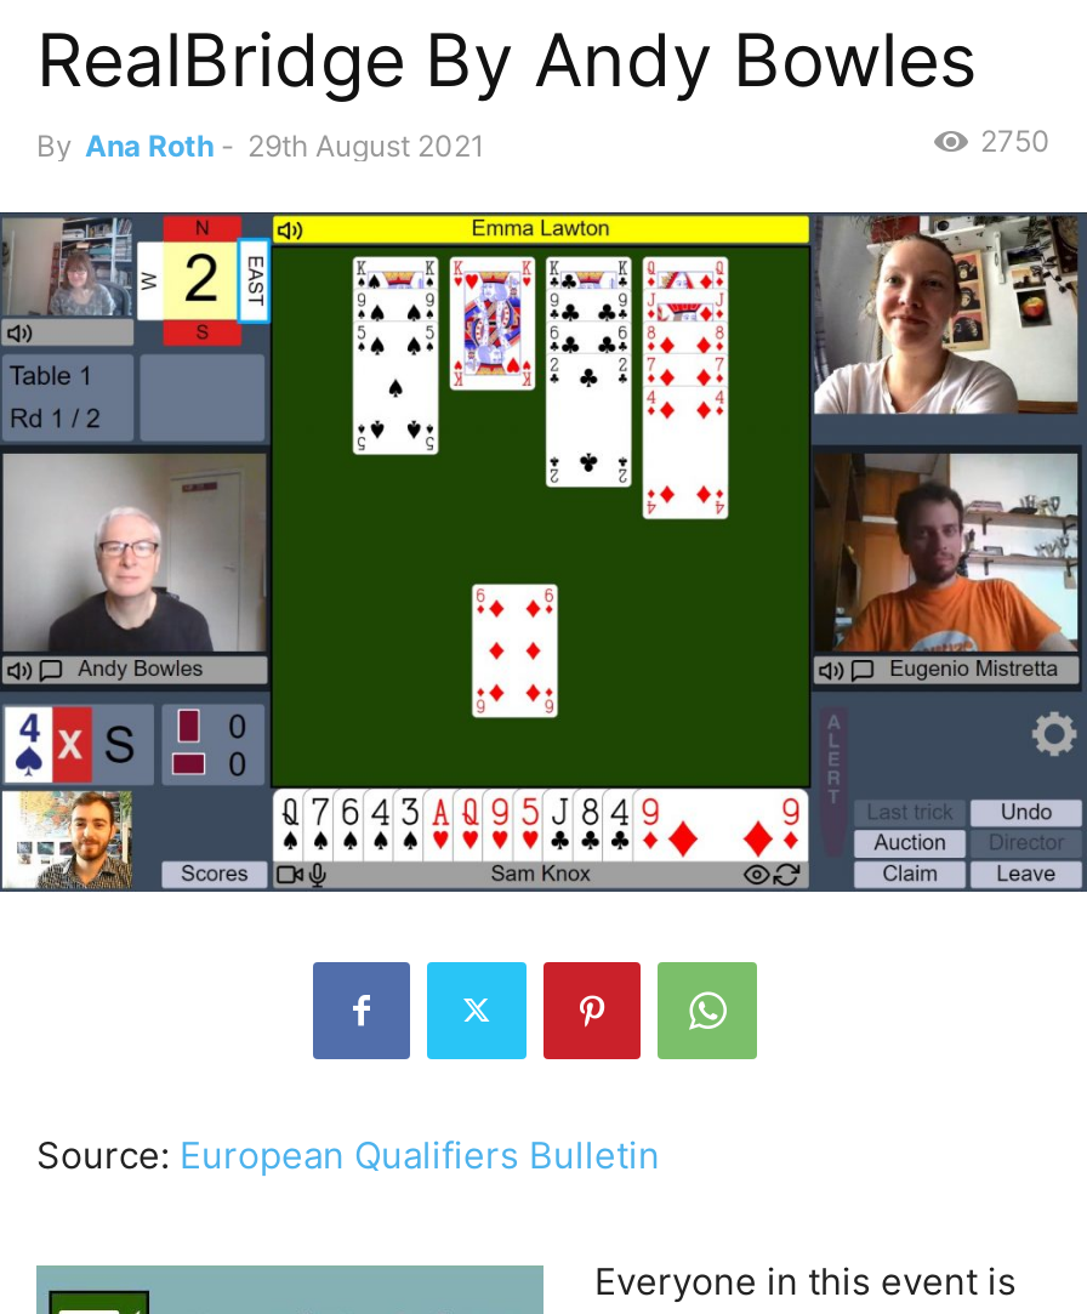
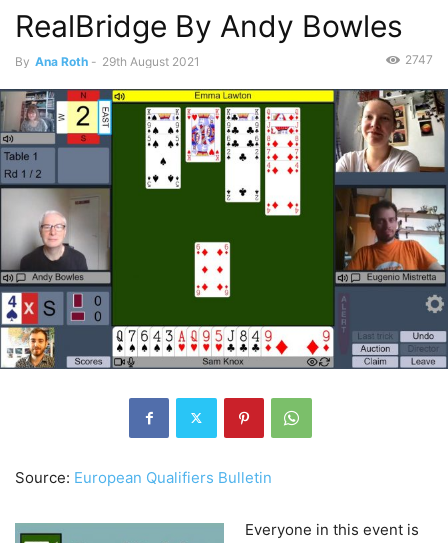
[980,123,1051,159] 2750 -> [405,52,433,67] 2747

